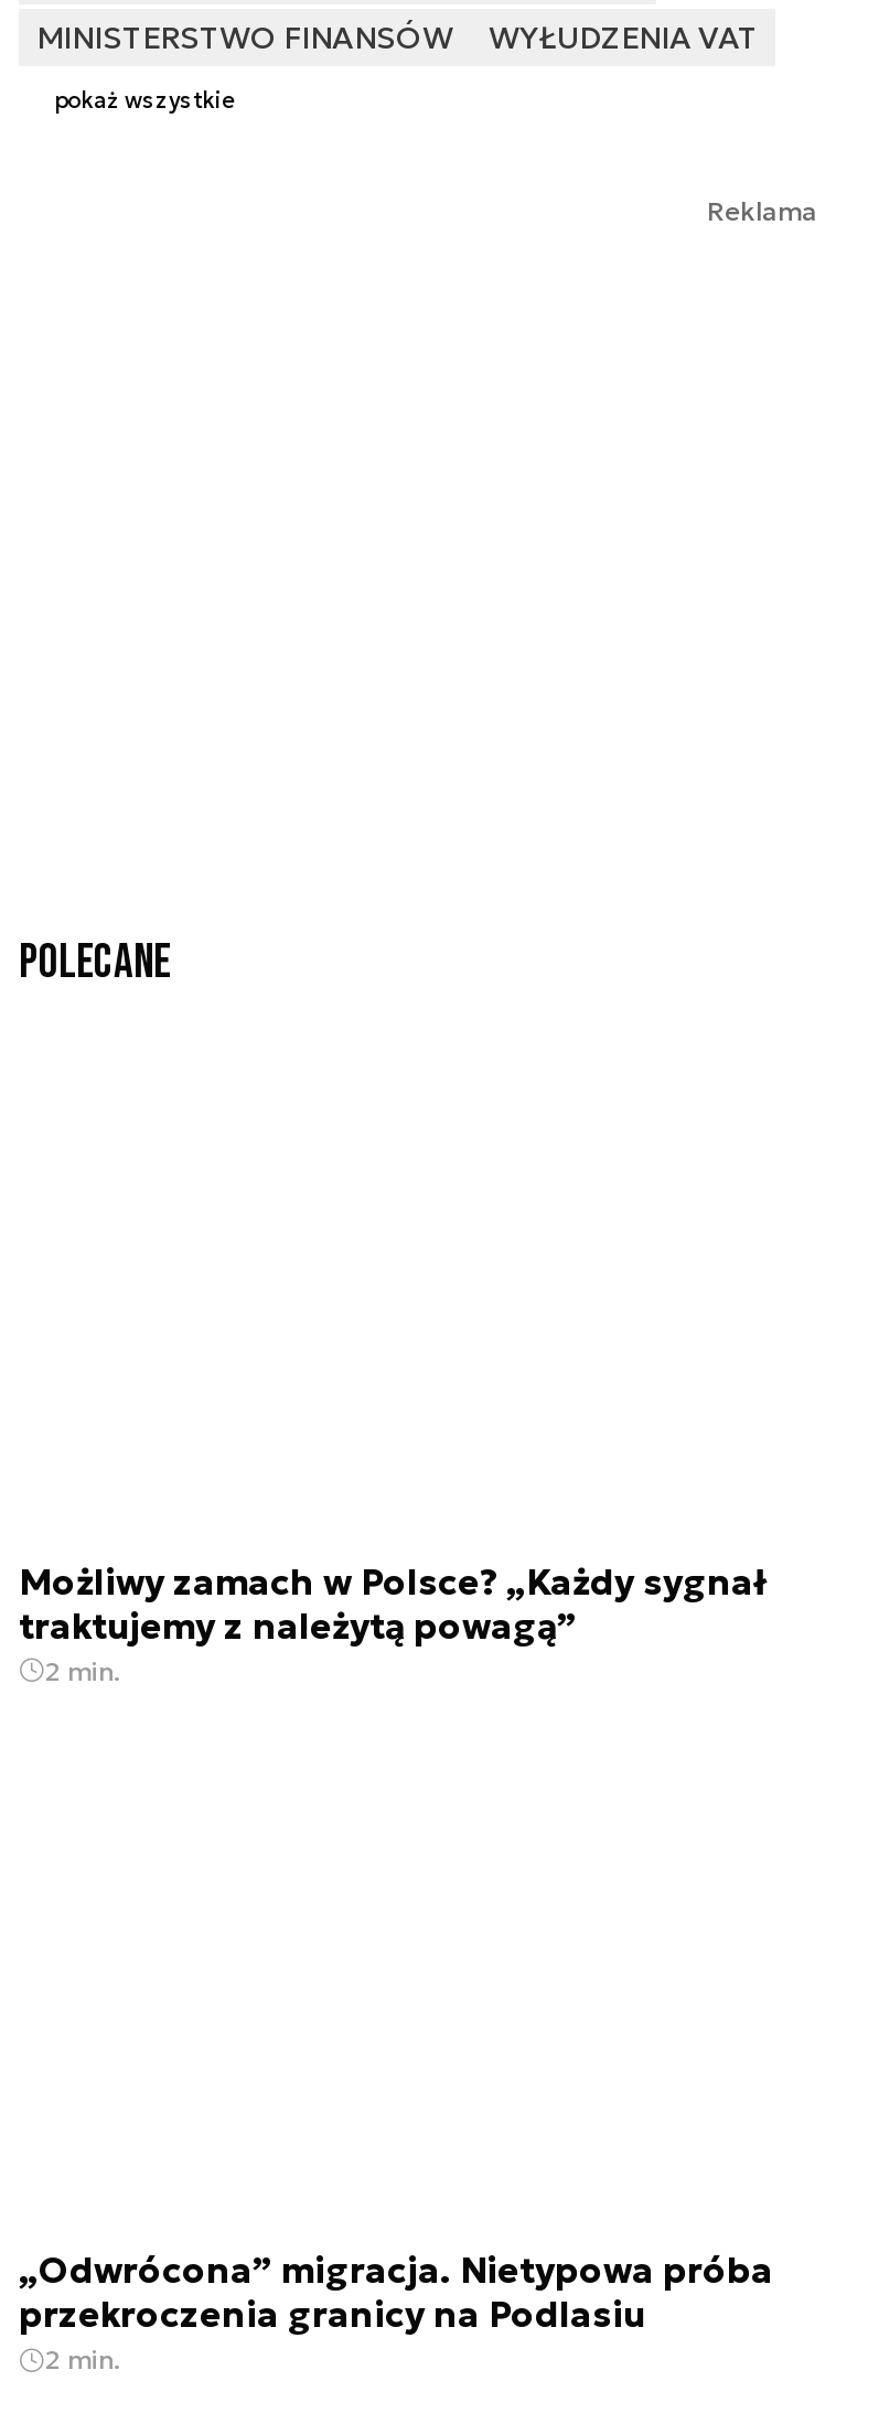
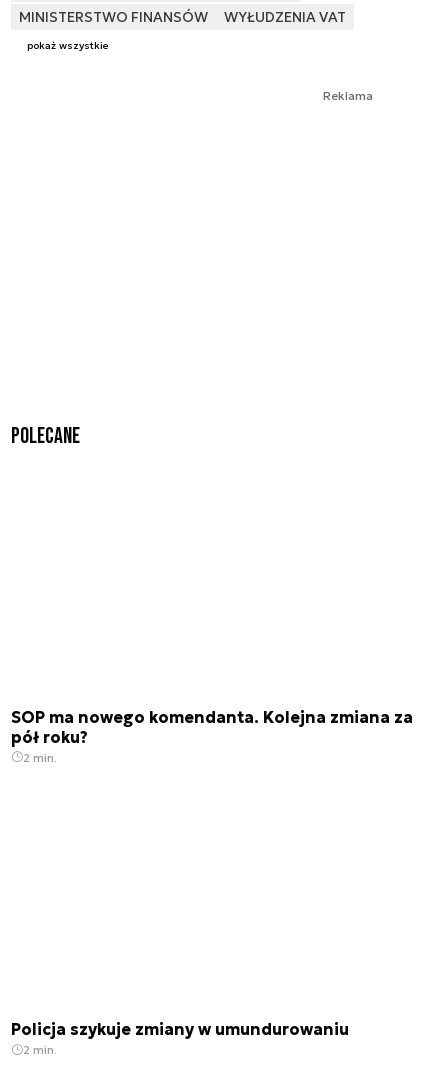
[19,1559,767,1647] Możliwy zamach w Polsce? „Każdy sygnał | traktujemy z należytą powagą” -> [11,707,413,747] SOP ma nowego komendanta. Kolejna zmiana za | pół roku?
[19,2248,773,2336] „Odwrócona” migracja. Nietypowa próba | przekroczenia granicy na Podlasiu -> [11,1019,349,1039] Policja szykuje zmiany w umundurowaniu

